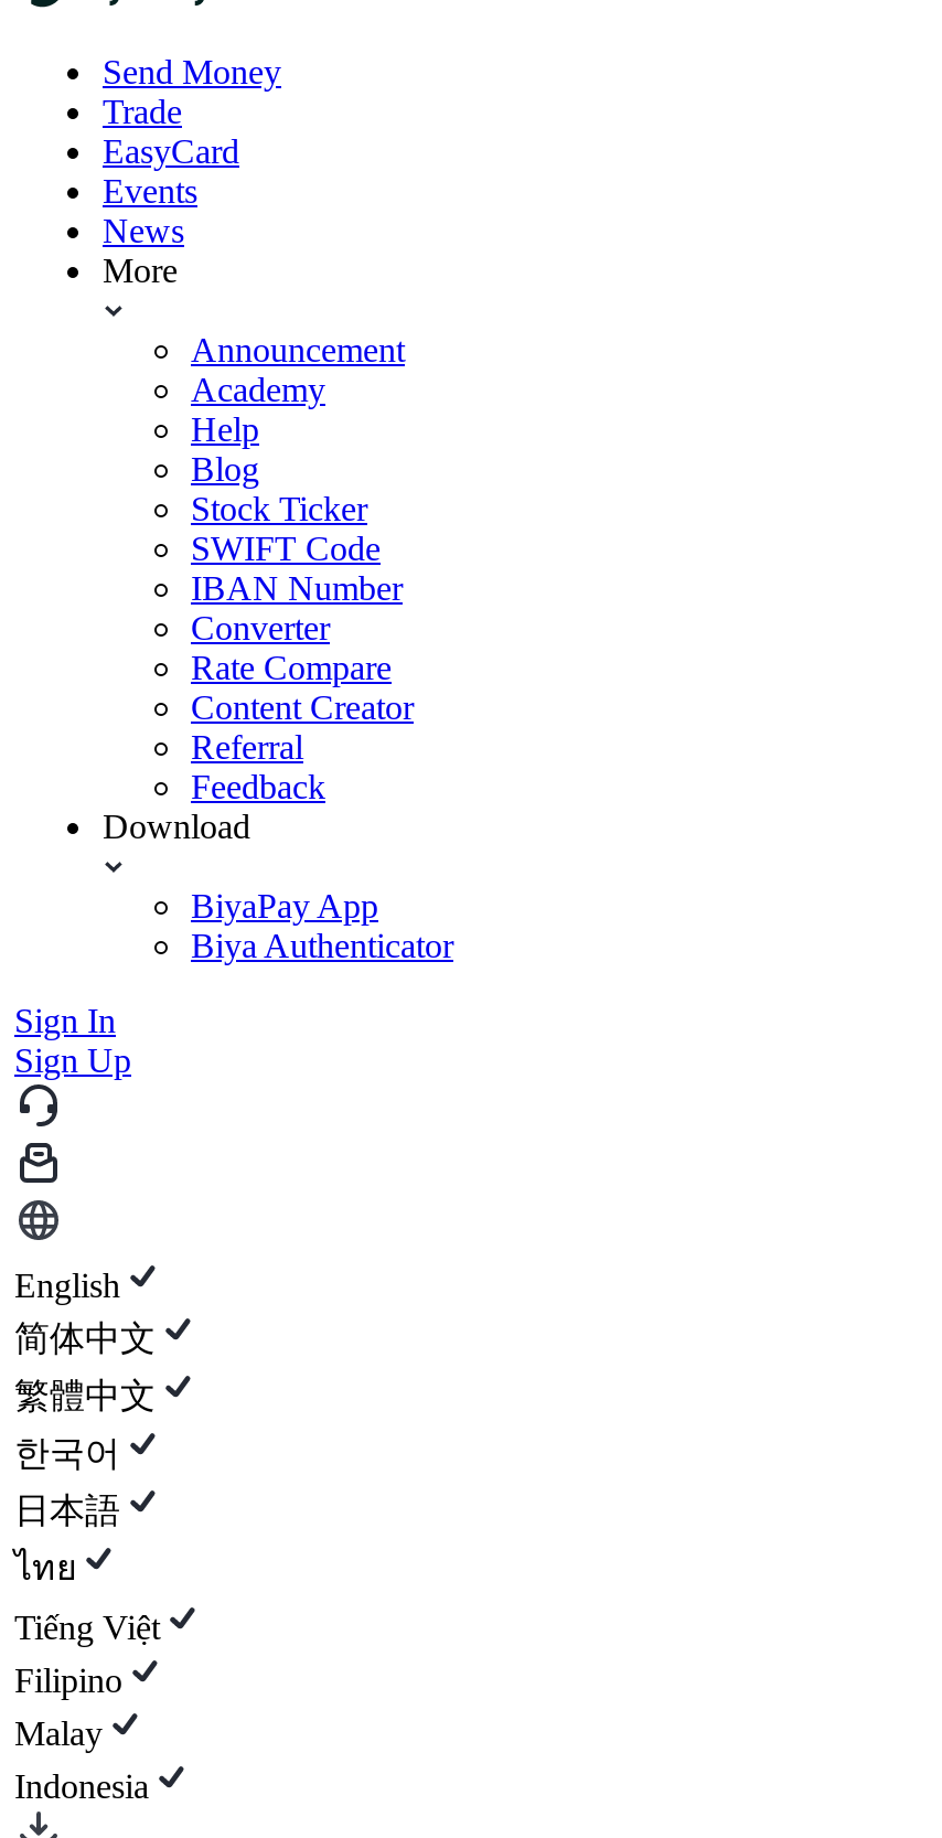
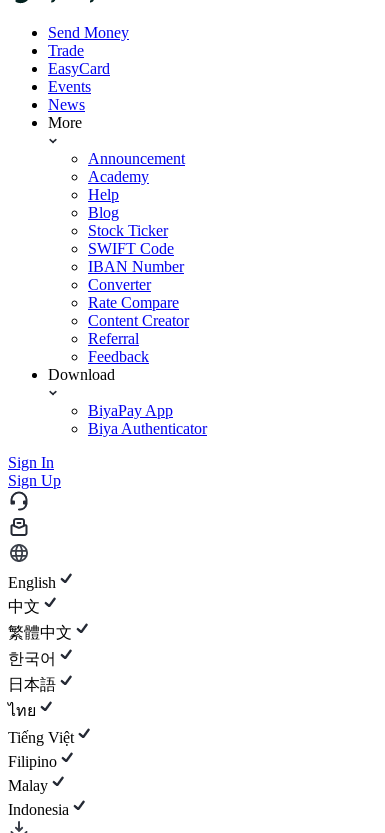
[14,1319,156,1357] 简体中文 -> [8,598,40,615] 中文

